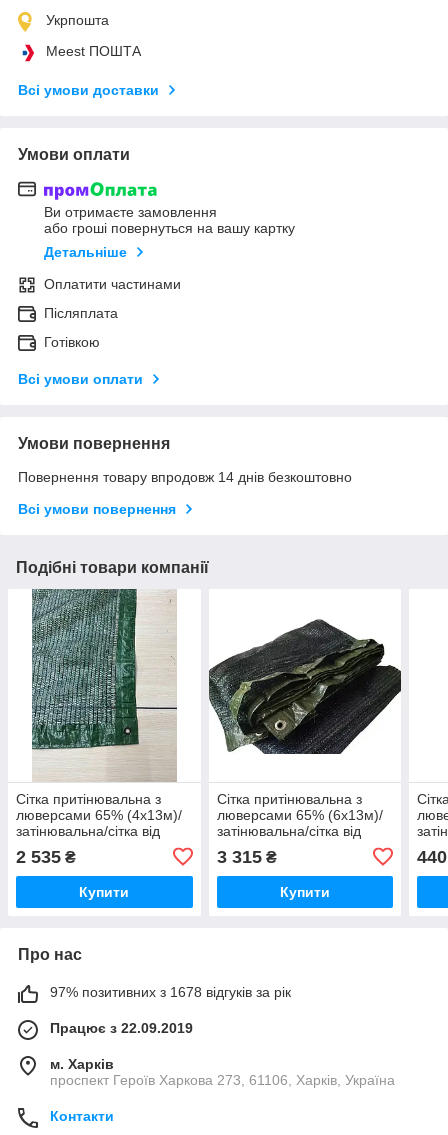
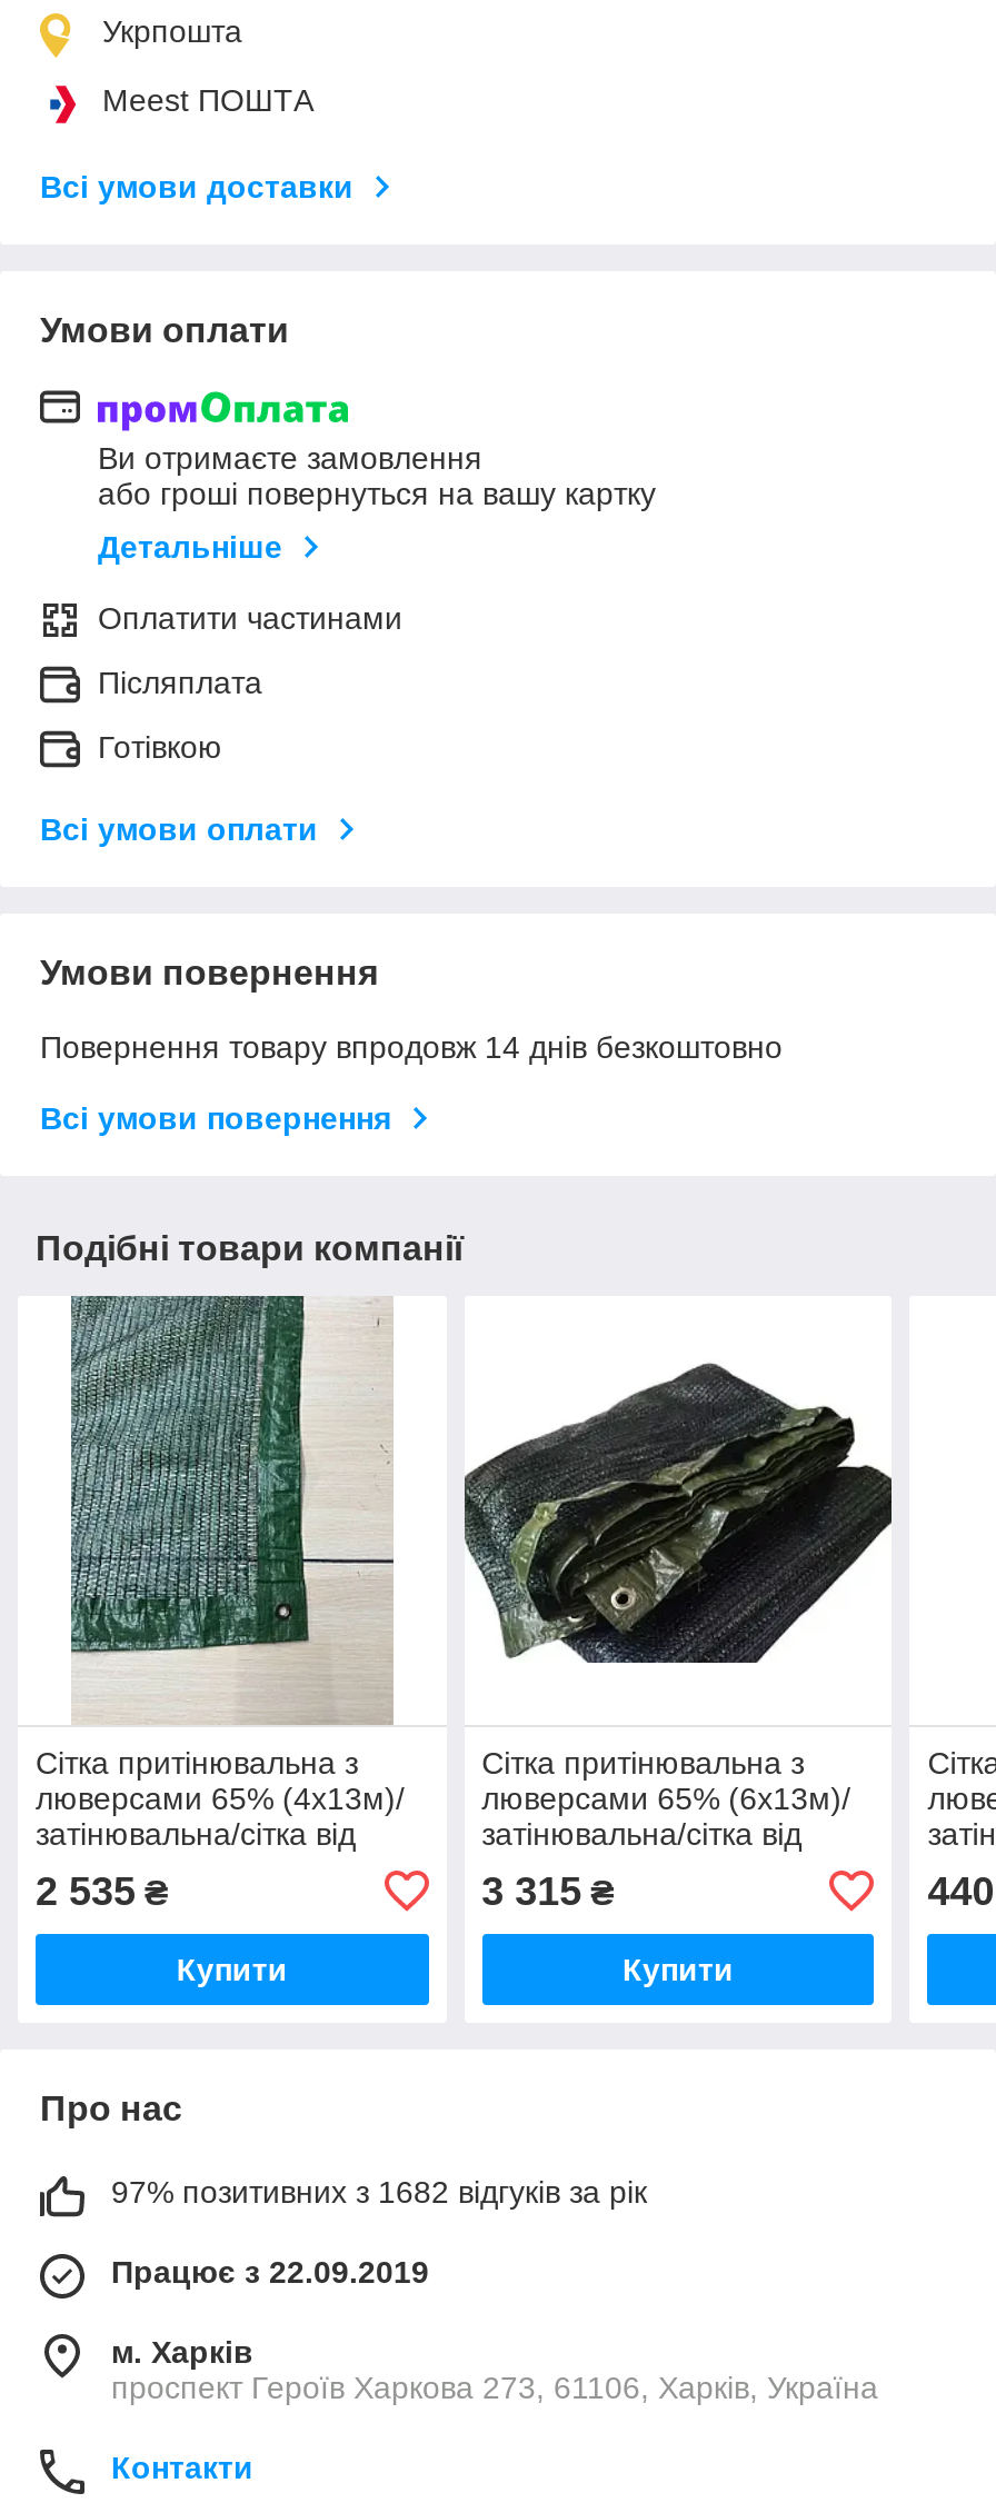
[50,984,291,1000] 97% позитивних з 1678 відгуків за рік -> [111,2174,647,2209] 97% позитивних з 1682 відгуків за рік

